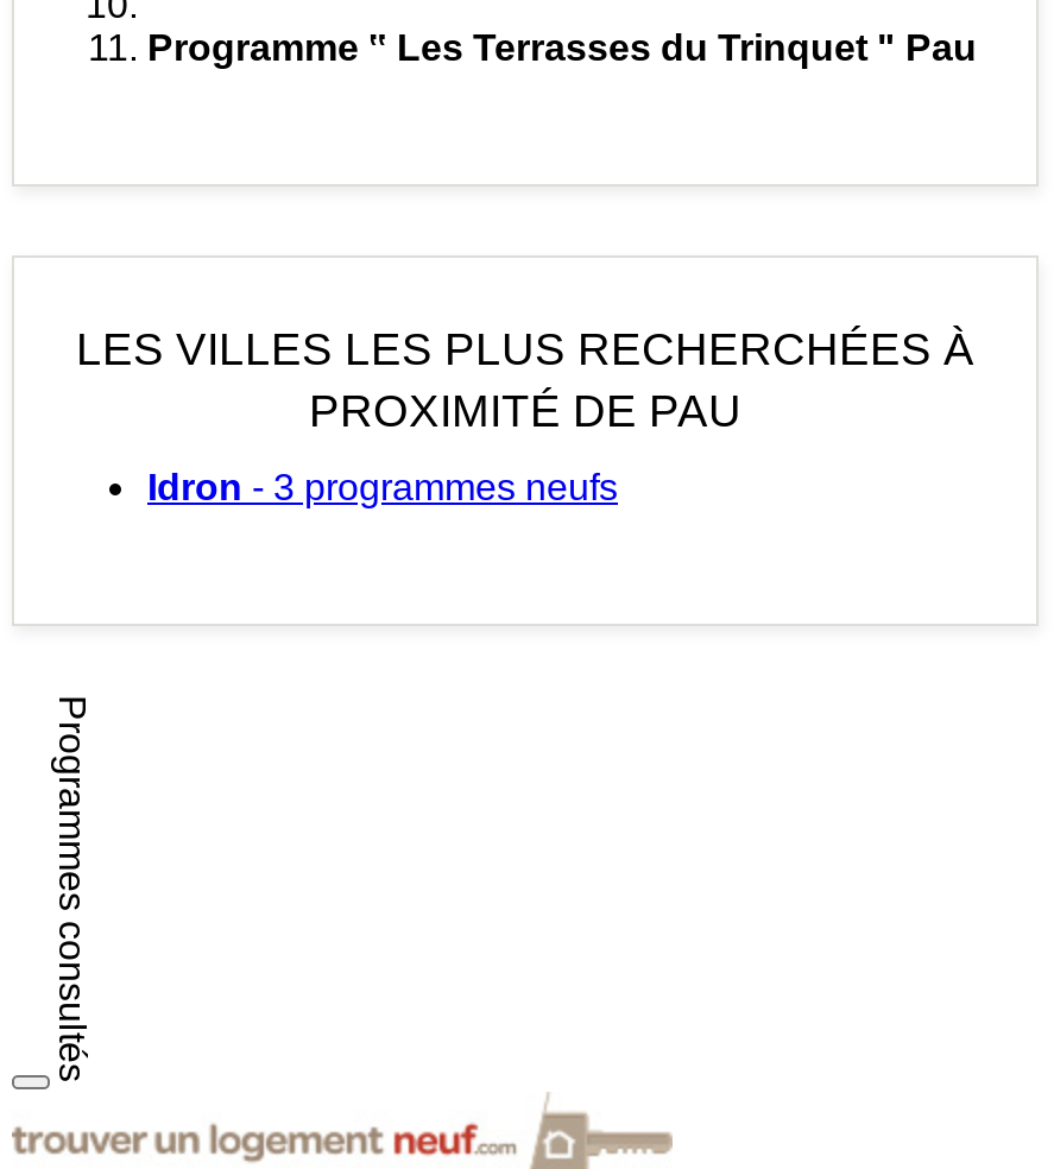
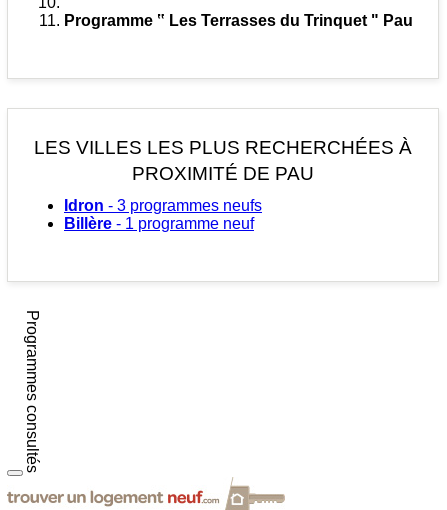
none -> [64,214,254,231] Billère - 1 programme neuf

